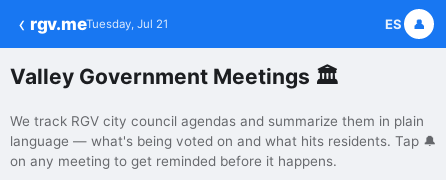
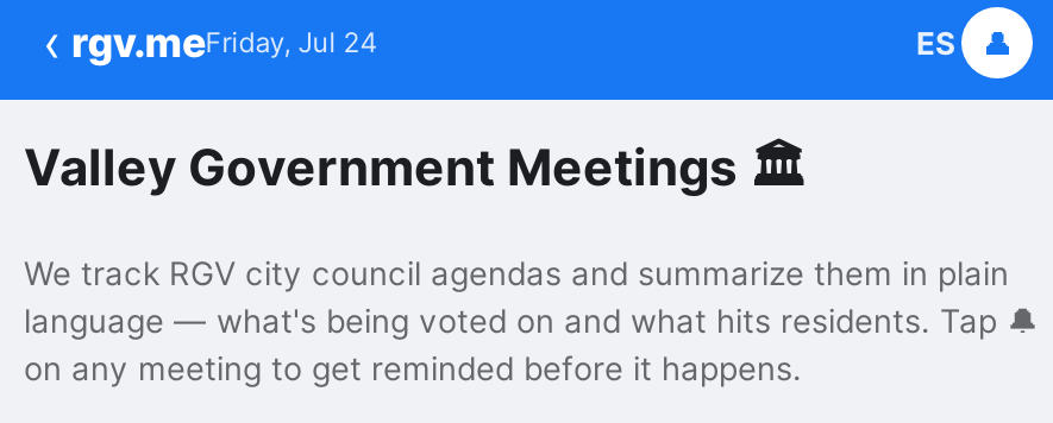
[18,11,168,37] ‹ rgv.meTuesday, Jul 21 -> [43,12,376,74] ‹ rgv.meFriday, Jul 24

